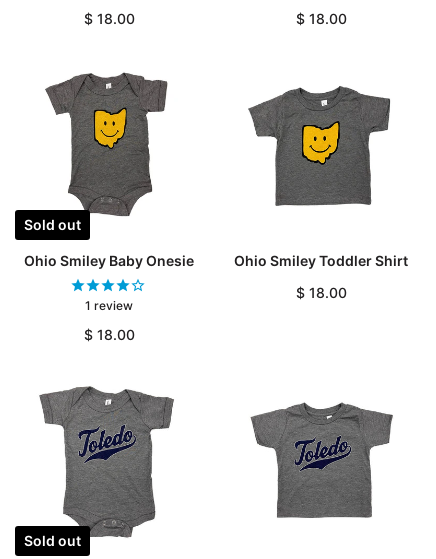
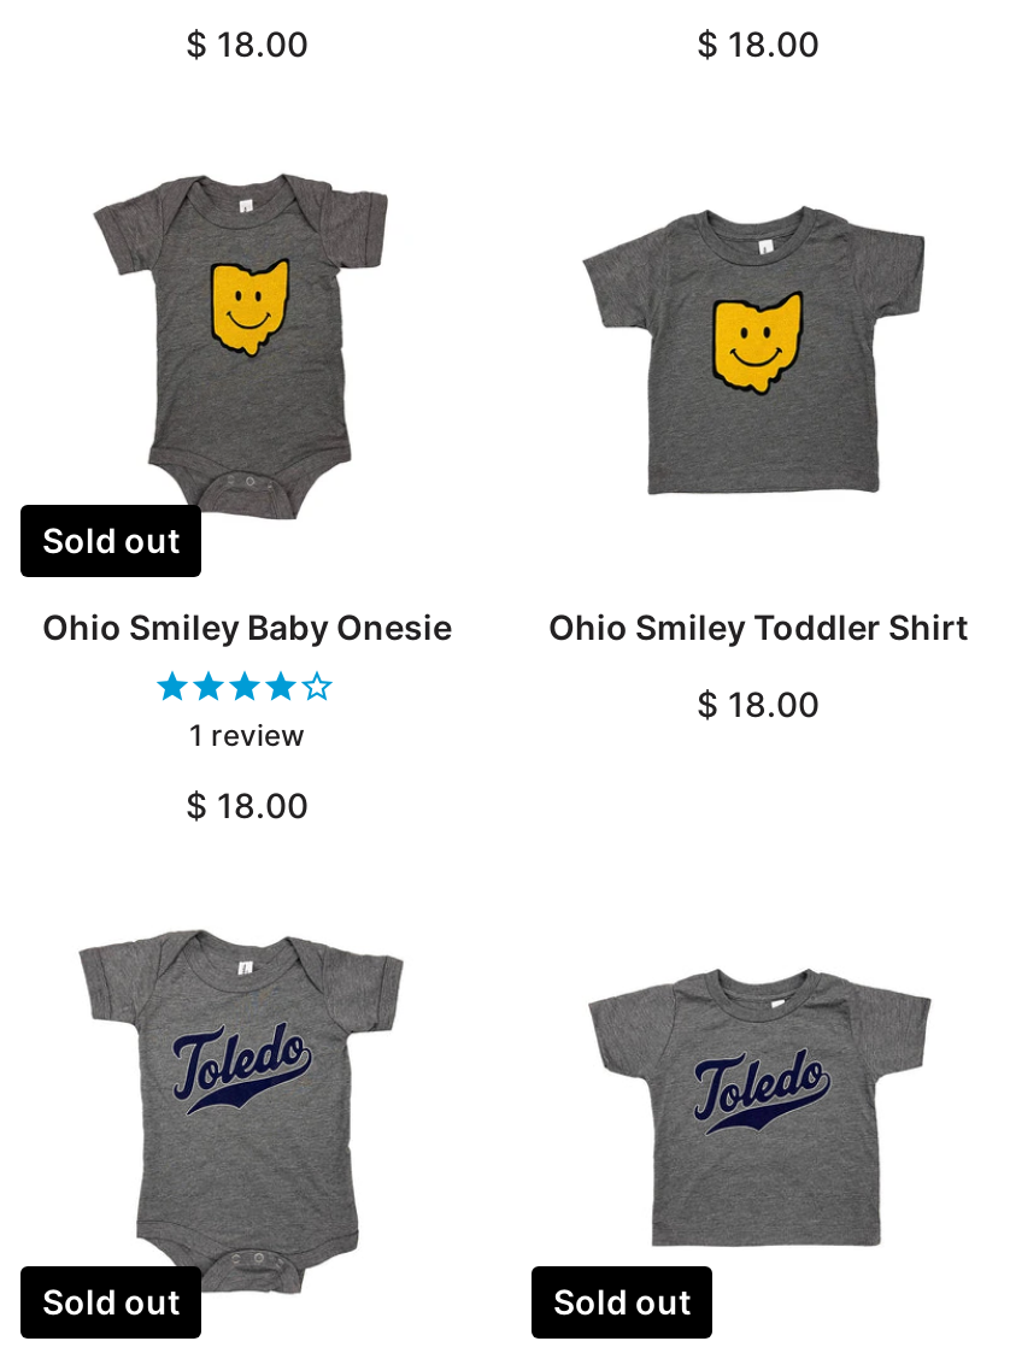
none -> [553,1280,691,1321] Sold out

